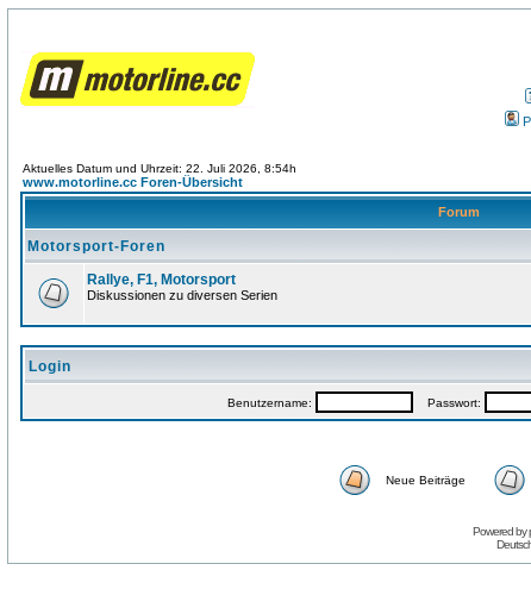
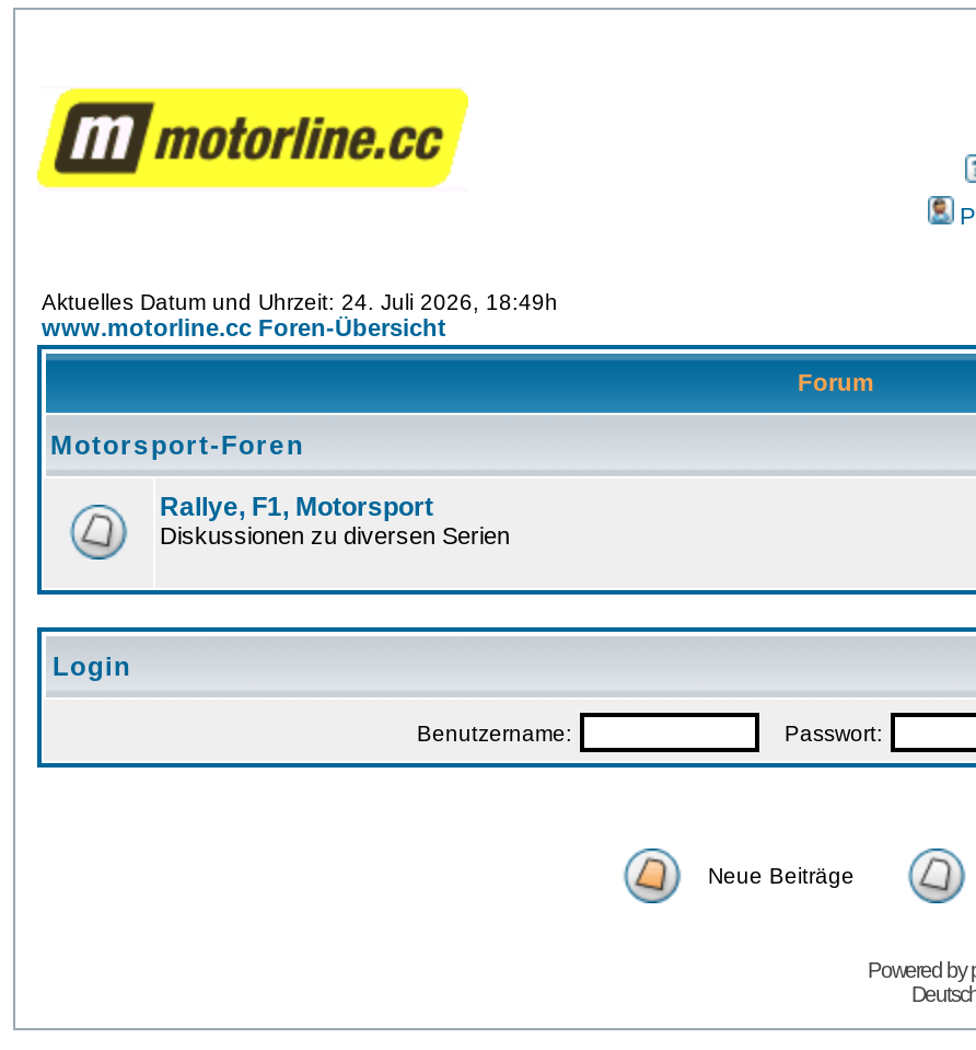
[23,162,296,175] Aktuelles Datum und Uhrzeit: 22. Juli 2026, 8:54h -> [42,290,558,314] Aktuelles Datum und Uhrzeit: 24. Juli 2026, 18:49h

